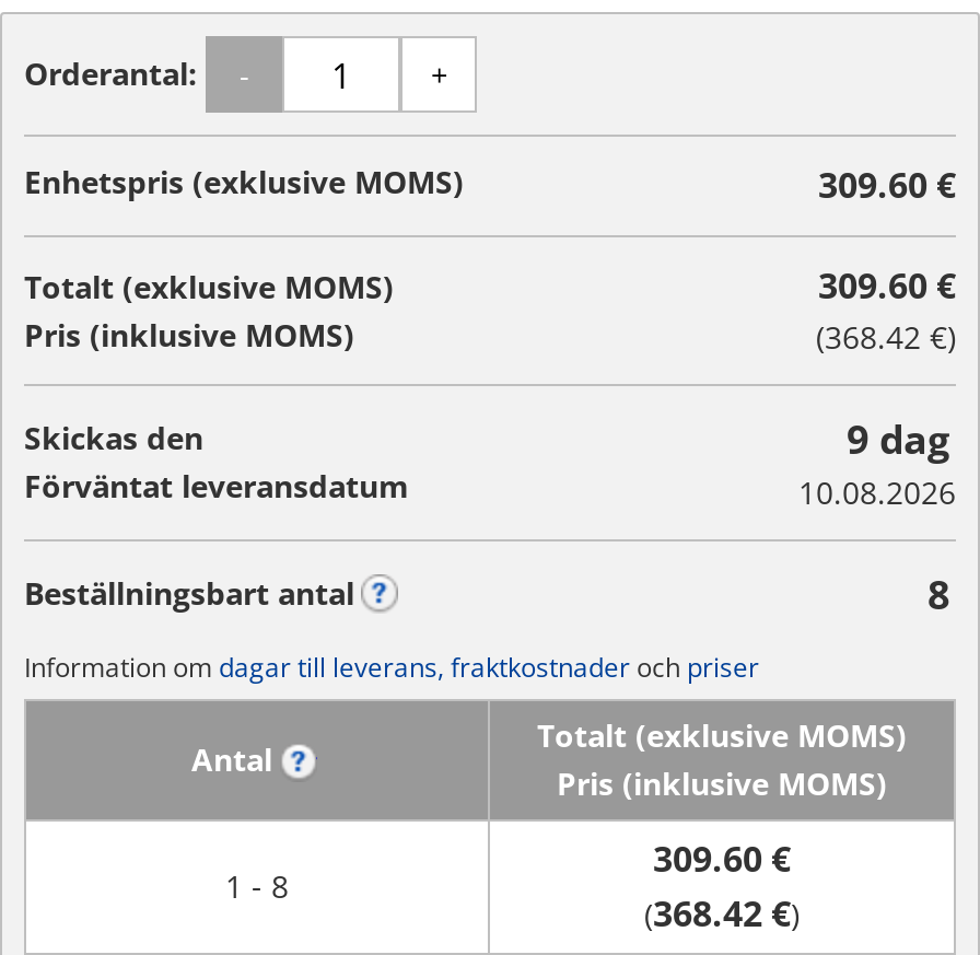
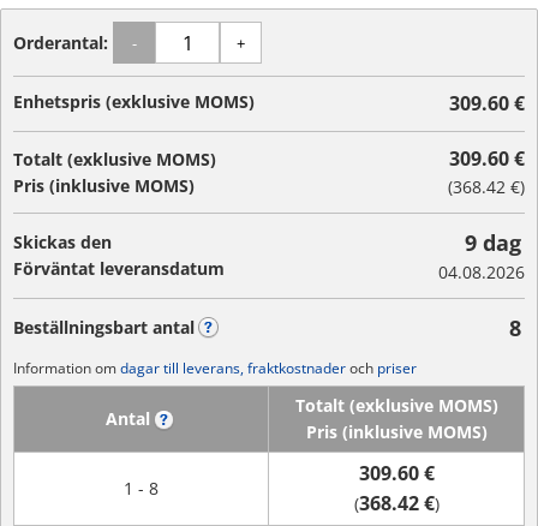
[798,471,956,513] 10.08.2026 -> [438,261,525,283] 04.08.2026

